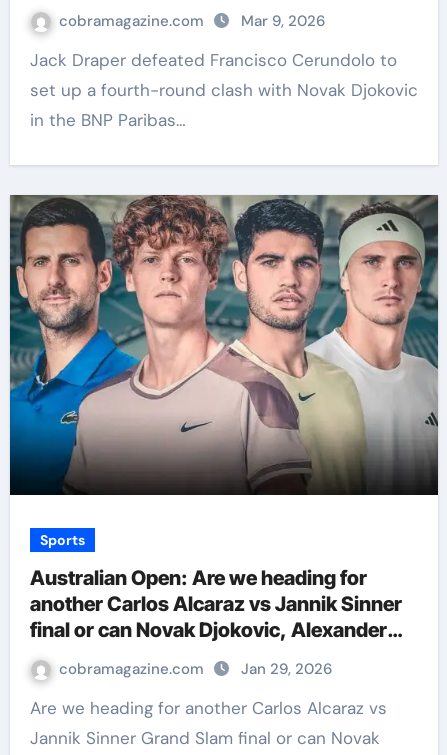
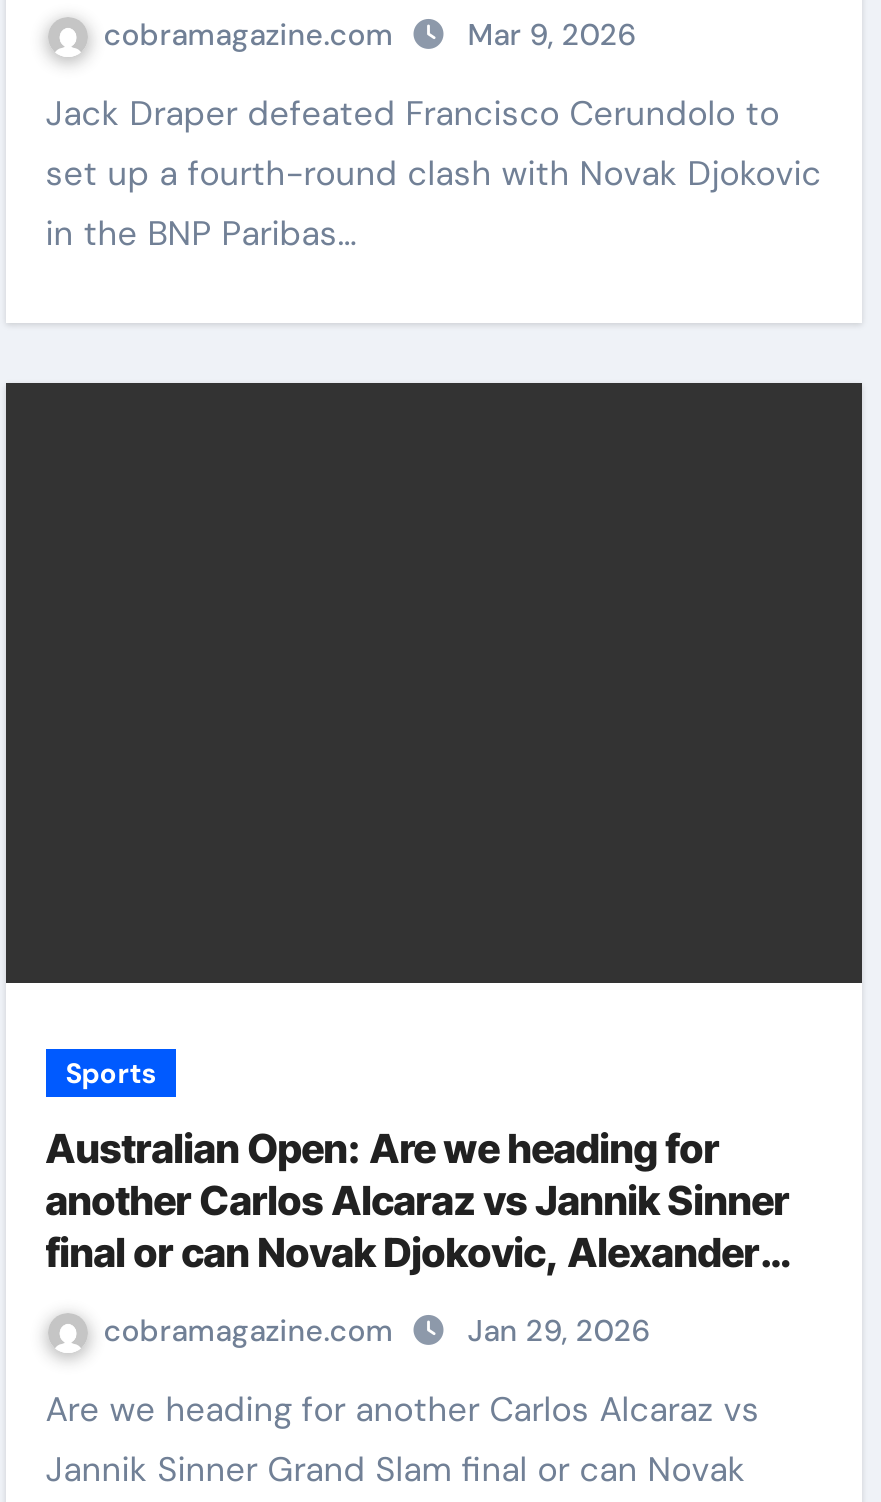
[9,195,438,495] [image] -> none

